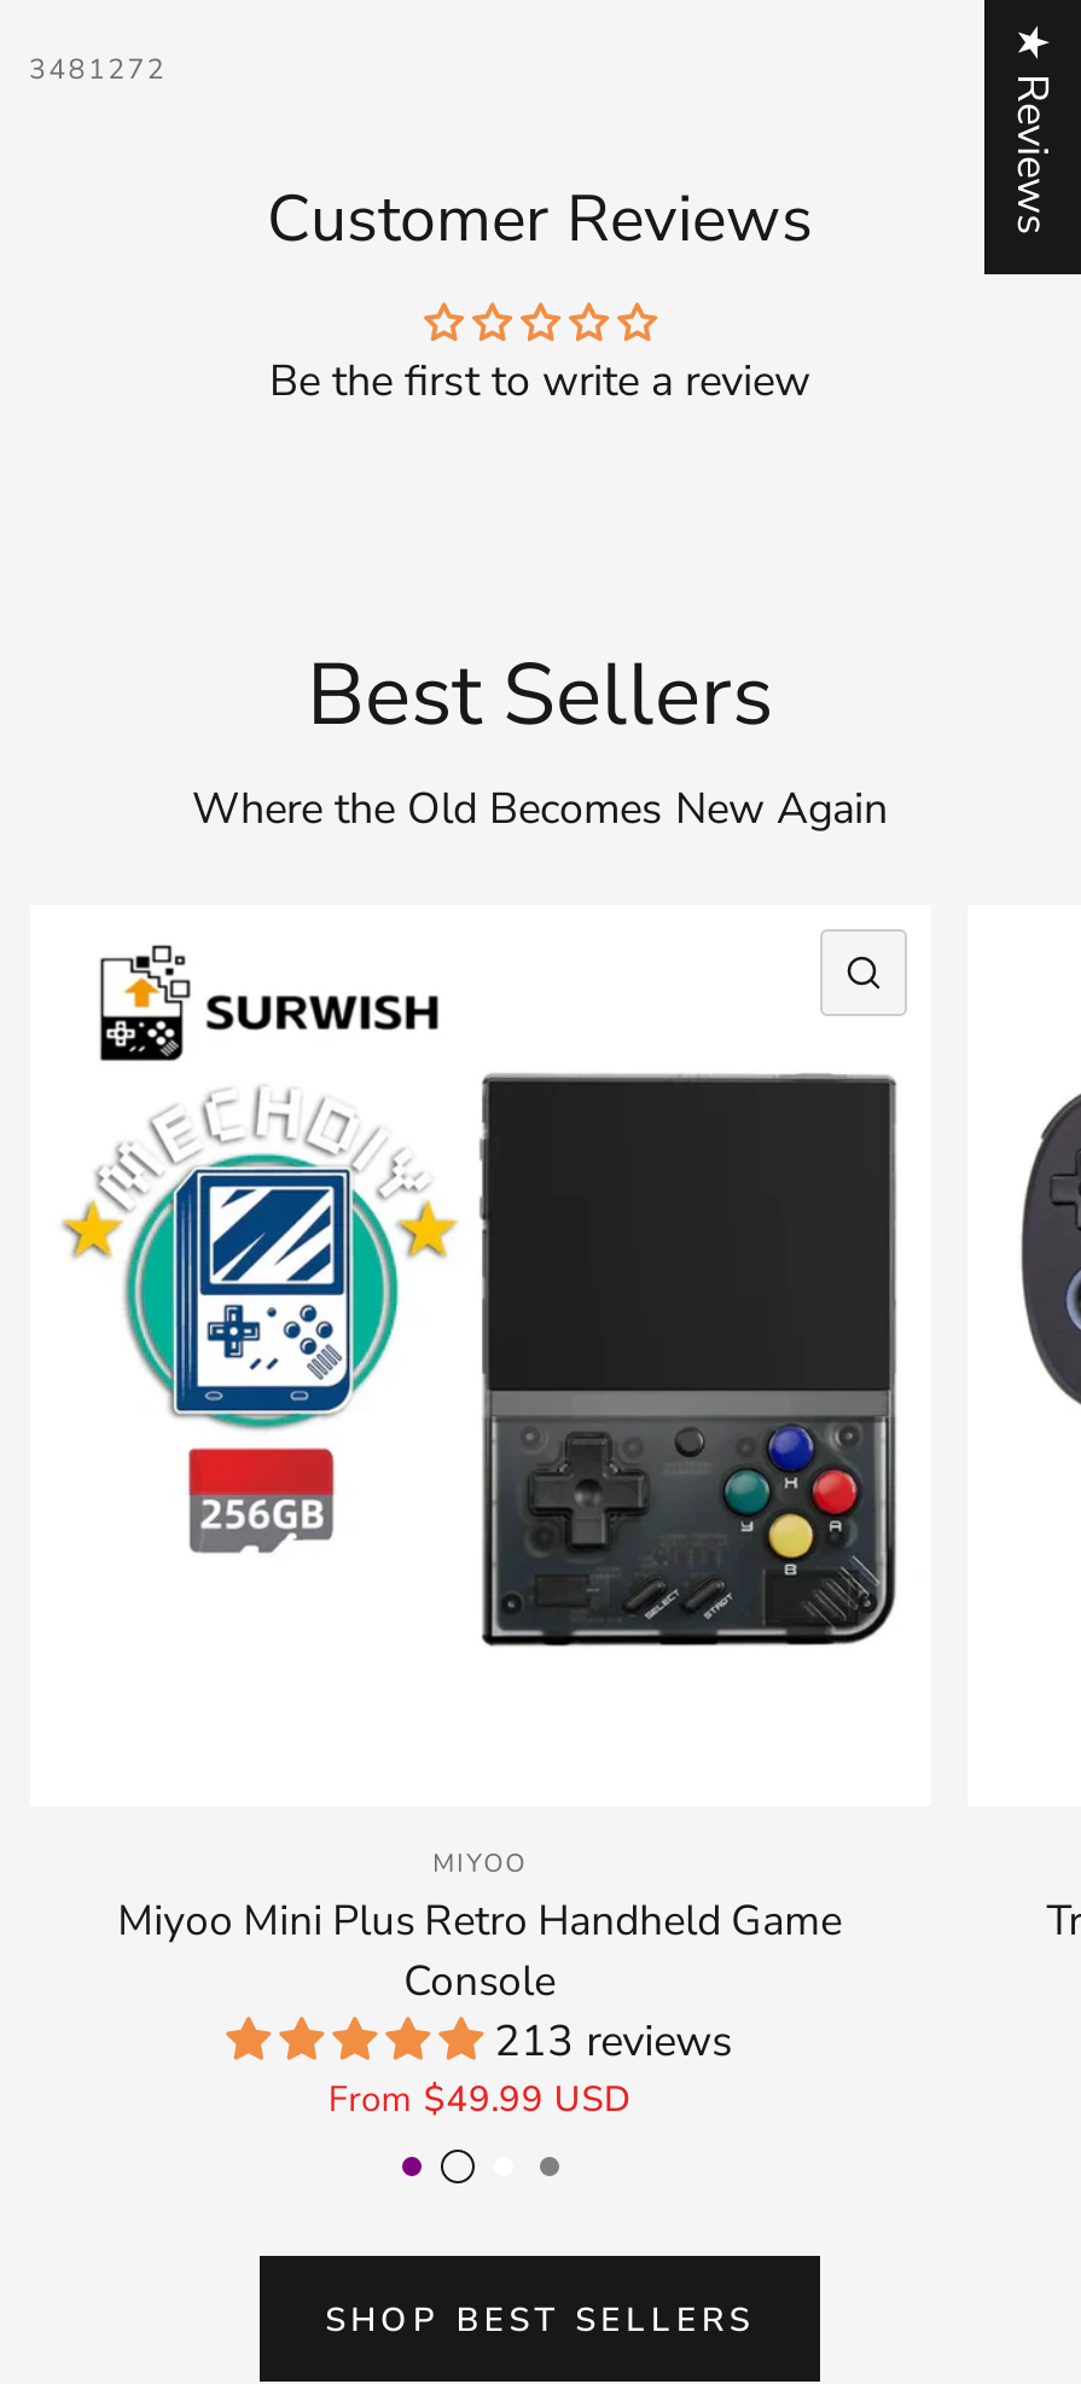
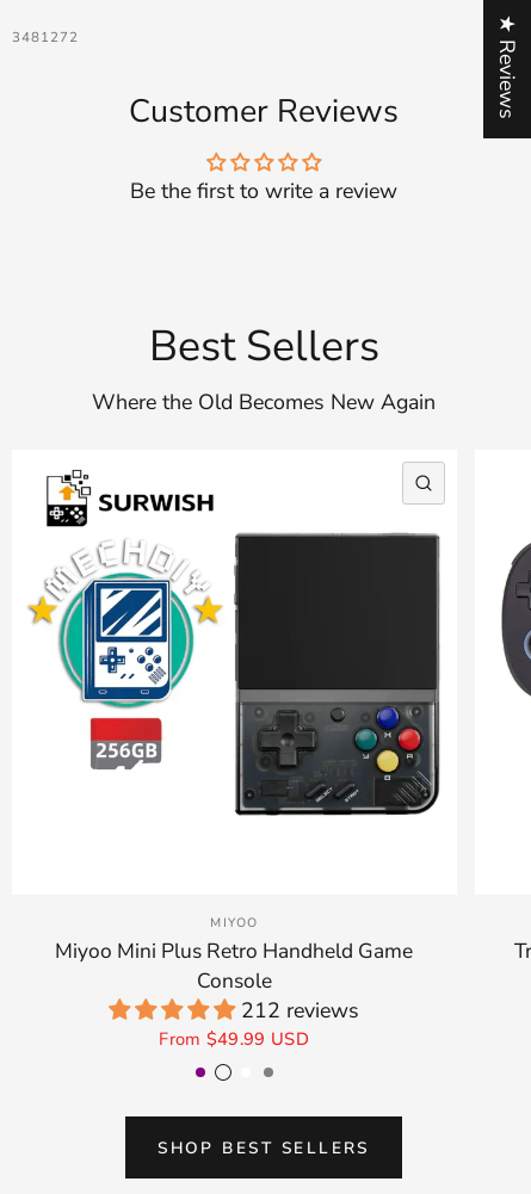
[494,2012,733,2070] 213 reviews -> [241,996,359,1025] 212 reviews

